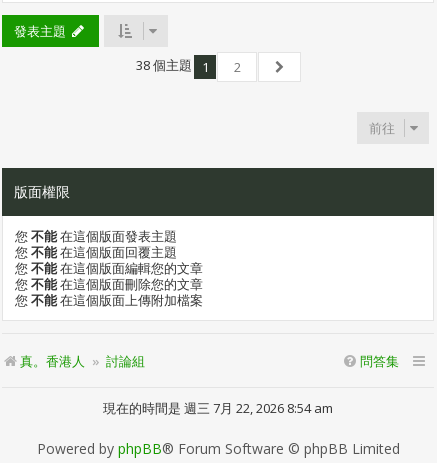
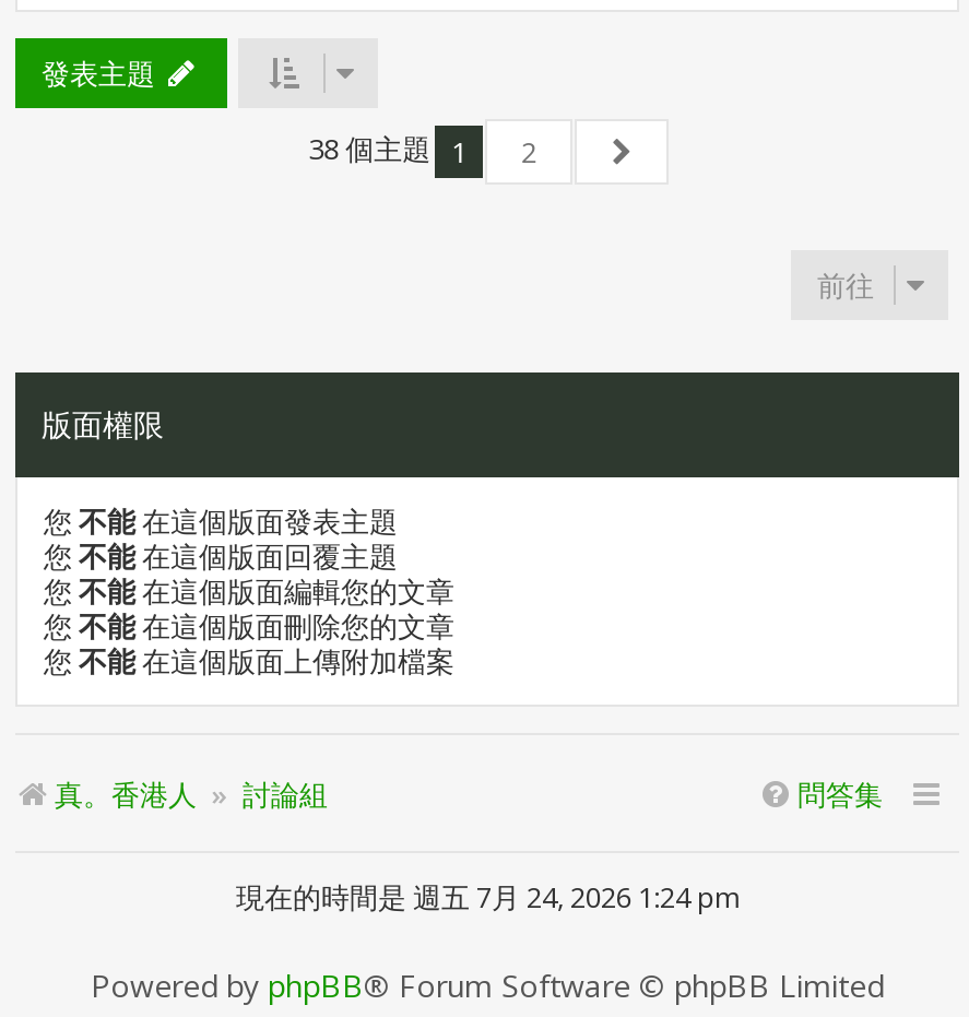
[103,399,333,417] 現在的時間是 週三 7月 22, 2026 8:54 am -> [236,877,738,917] 現在的時間是 週五 7月 24, 2026 1:24 pm

